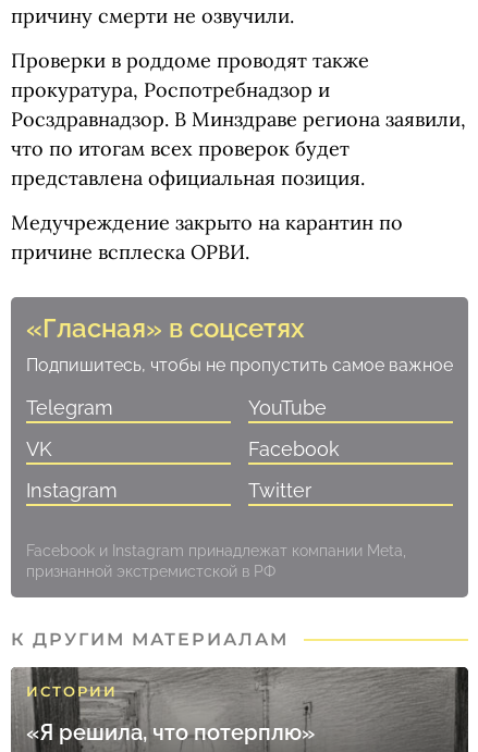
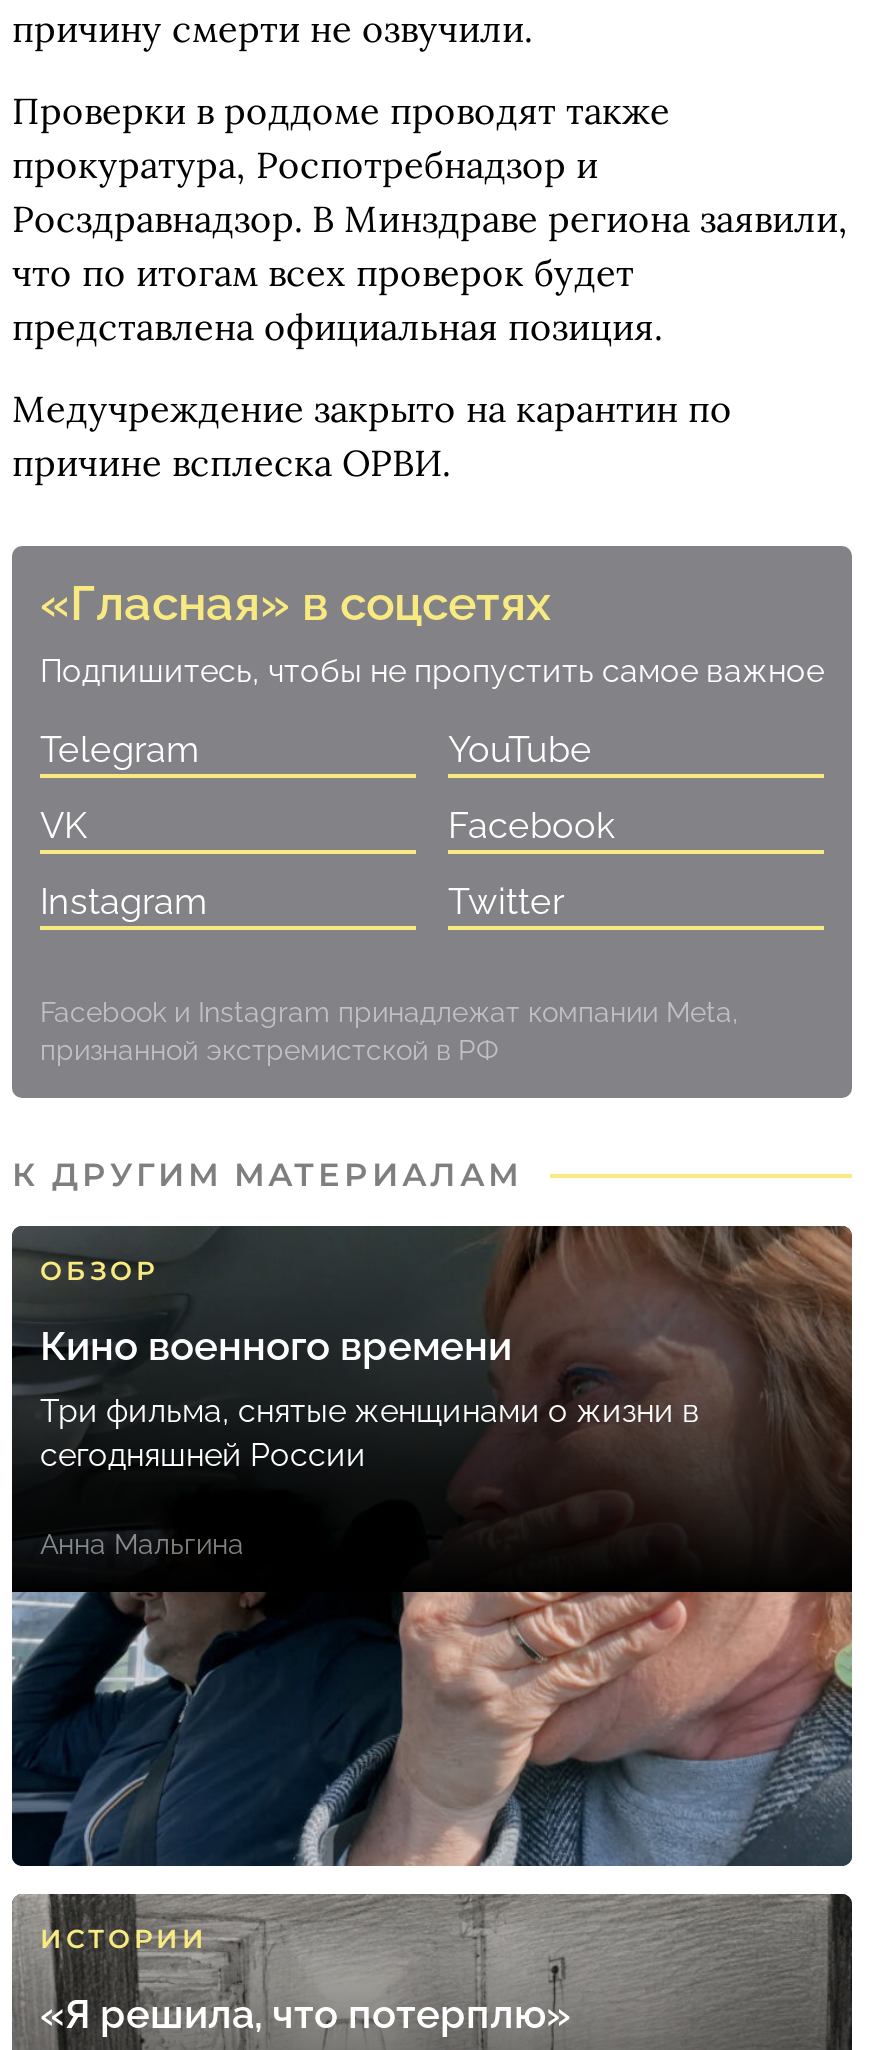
none -> [10,1226,852,1868] [image] | ОБЗОР | Кино военного времени | Три фильма, снятые женщинами о жизни в | сегодняшней России | Анна Мальгина

